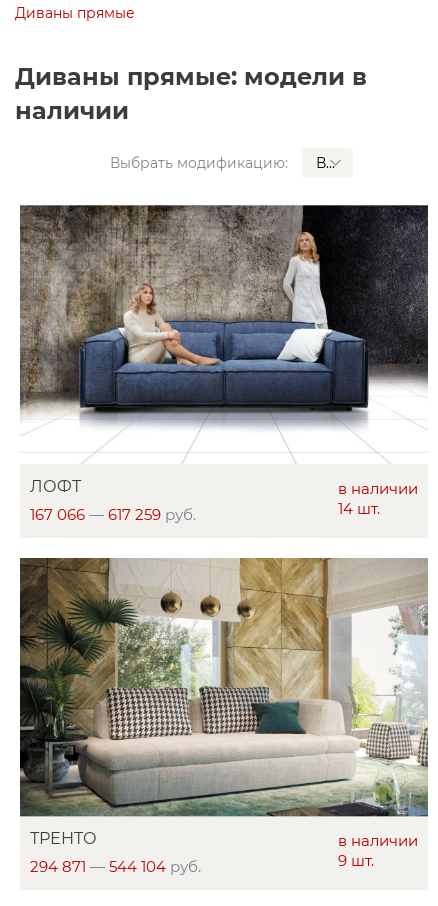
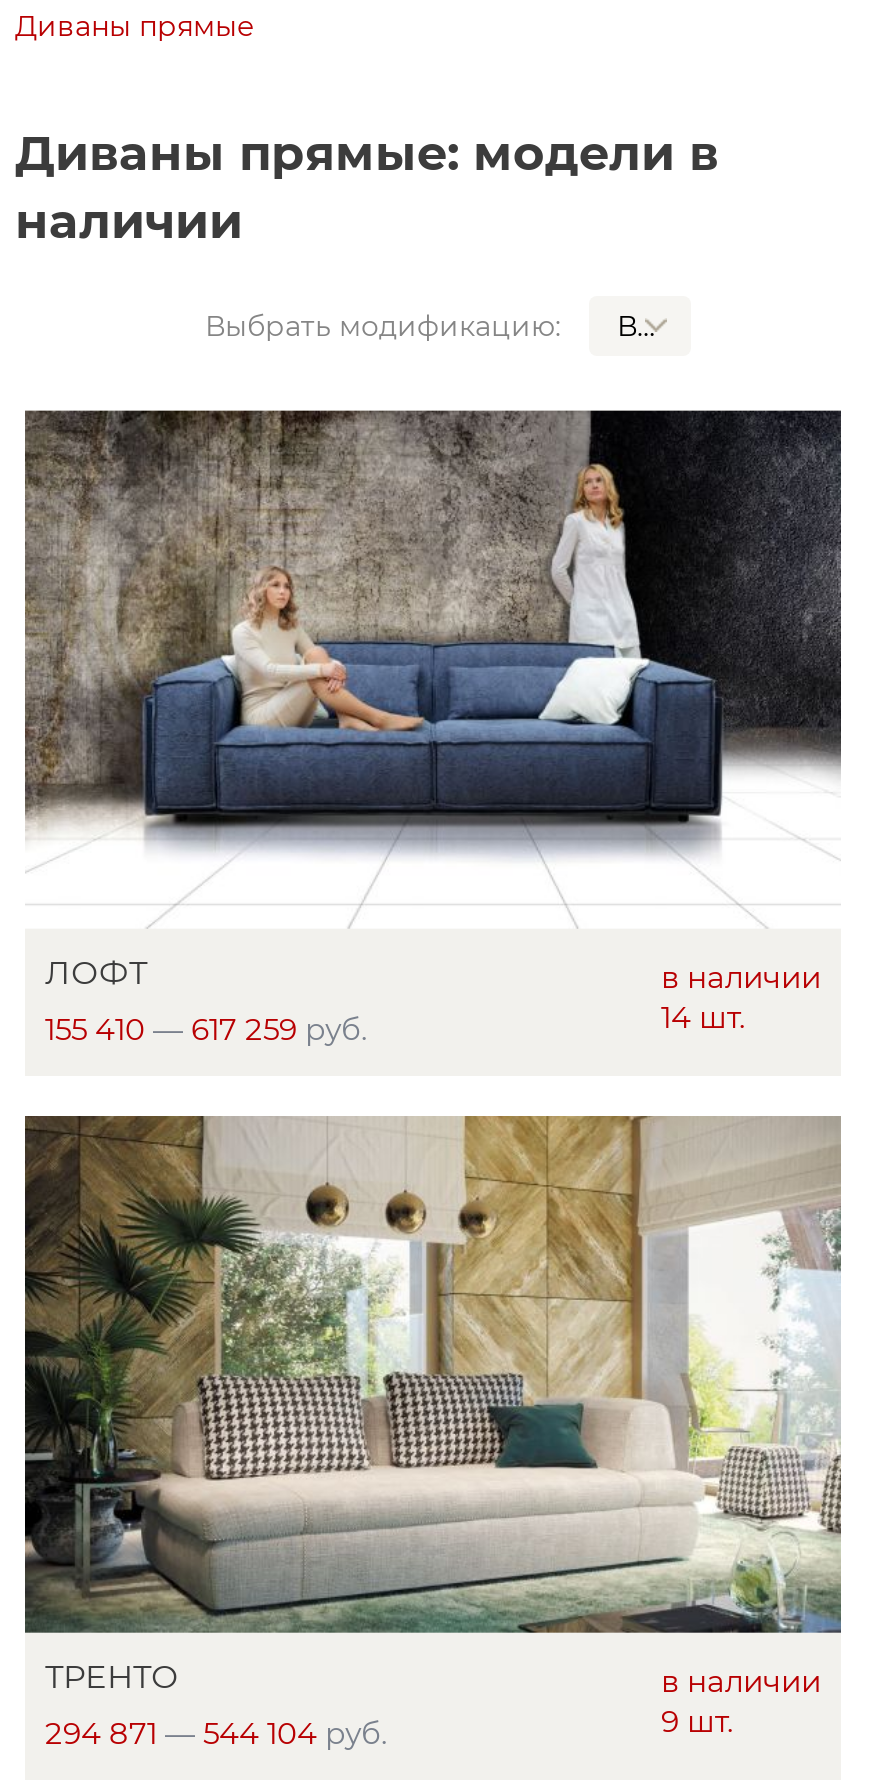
[30,504,196,523] 167 066 — 617 259 руб. -> [45,1009,367,1047] 155 410 — 617 259 руб.

